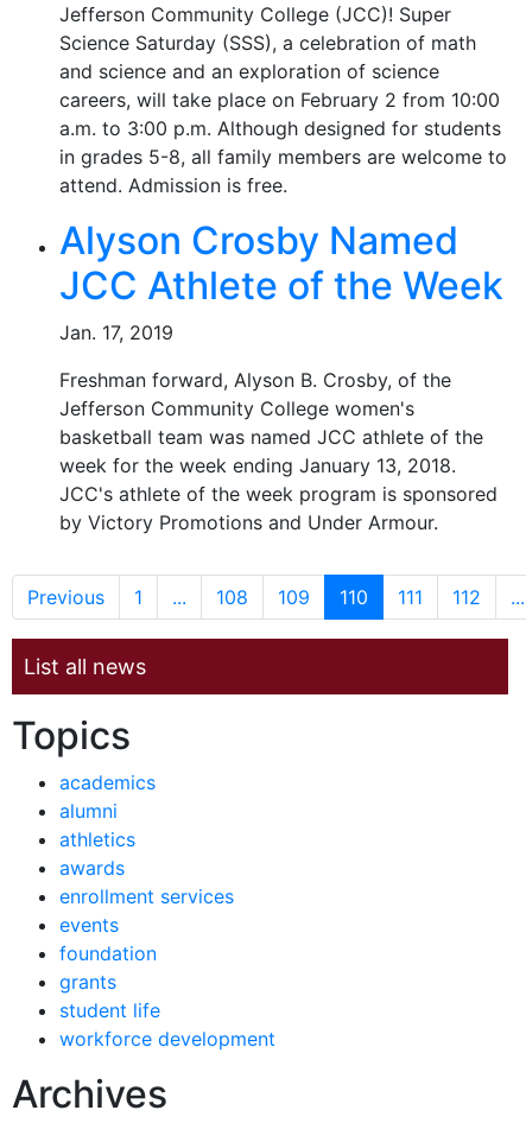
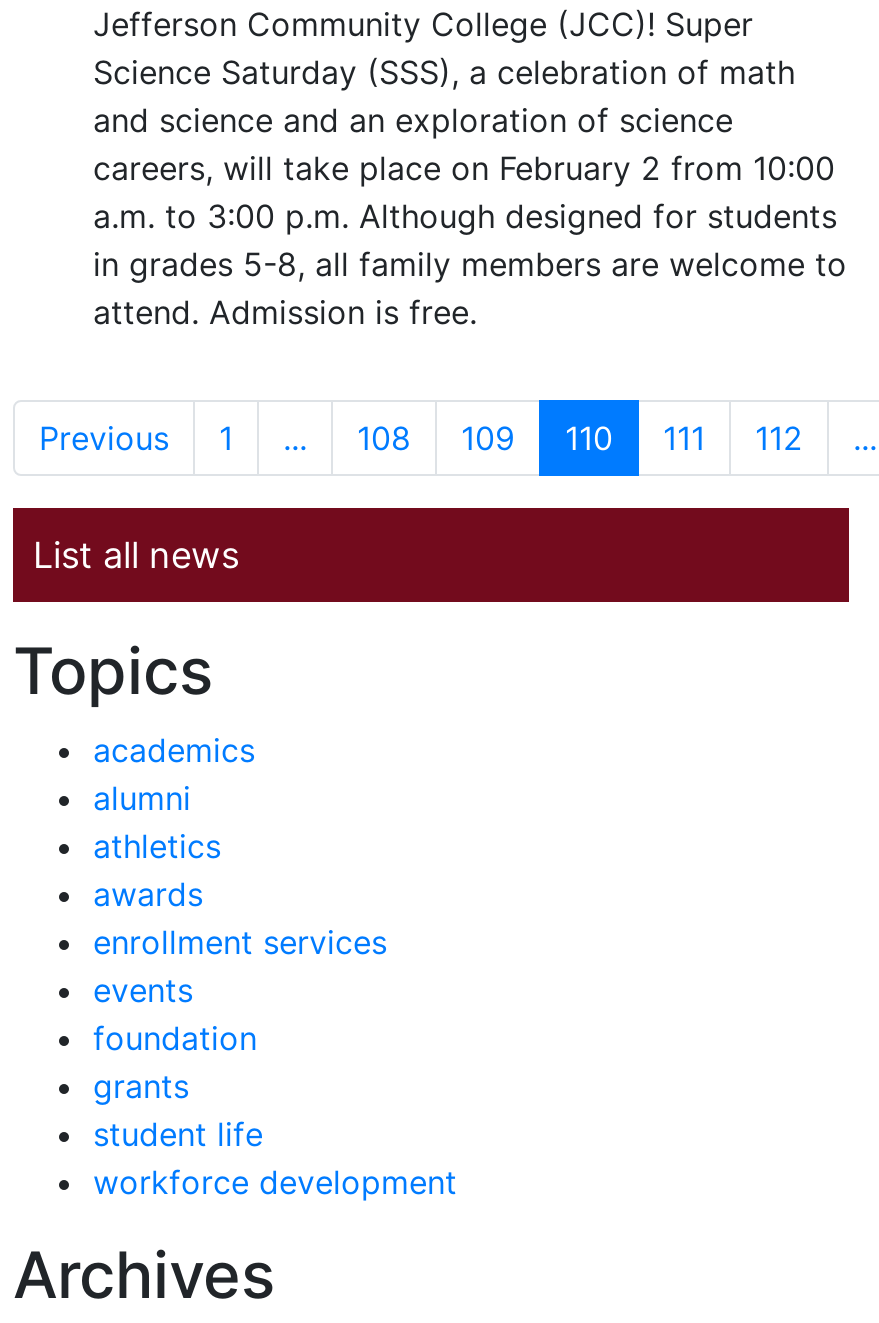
[59,217,503,534] Alyson Crosby Named | JCC Athlete of the Week | Jan. 17, 2019 | Freshman forward, Alyson B. Crosby, of the | Jefferson Community College women's | basketball team was named JCC athlete of the | week for the week ending January 13, 2018. | JCC's athlete of the week program is sponsored | by Victory Promotions and Under Armour. -> none

